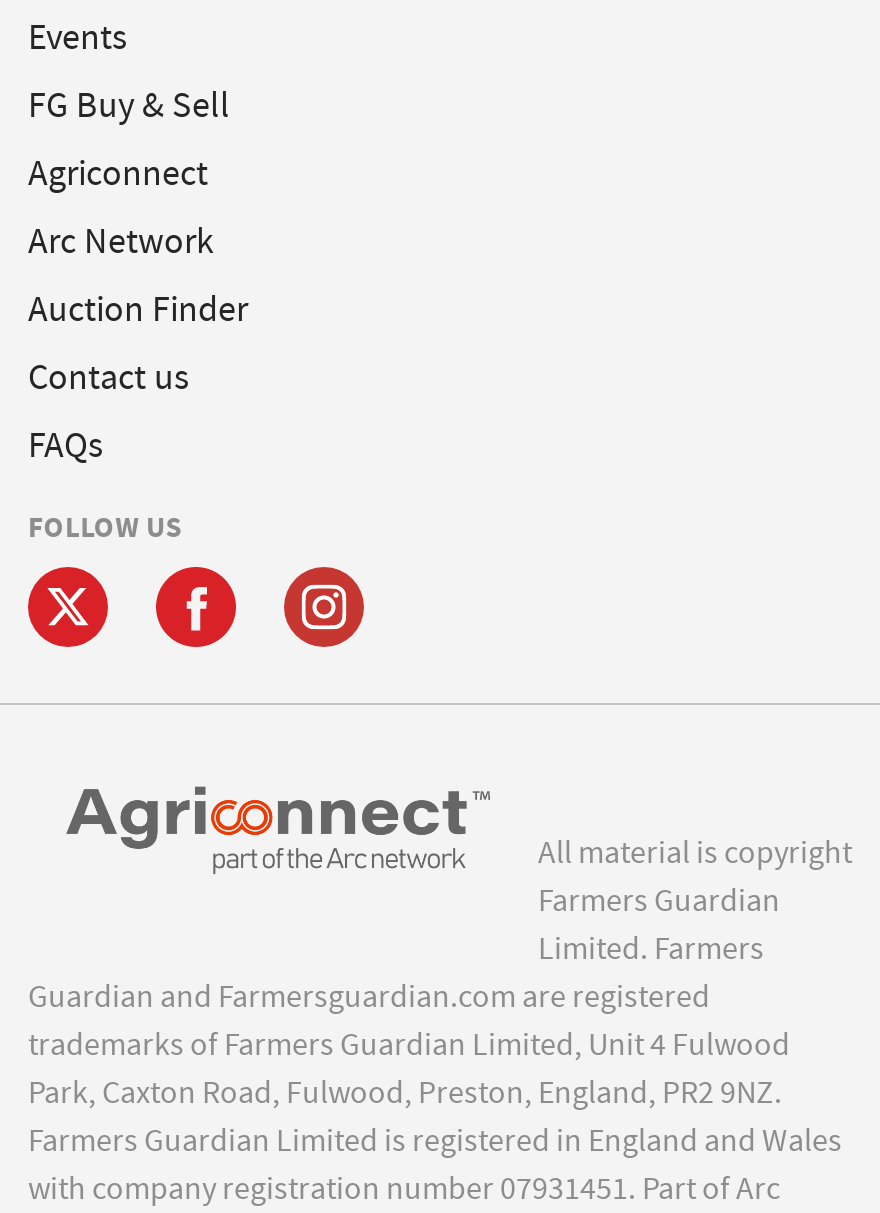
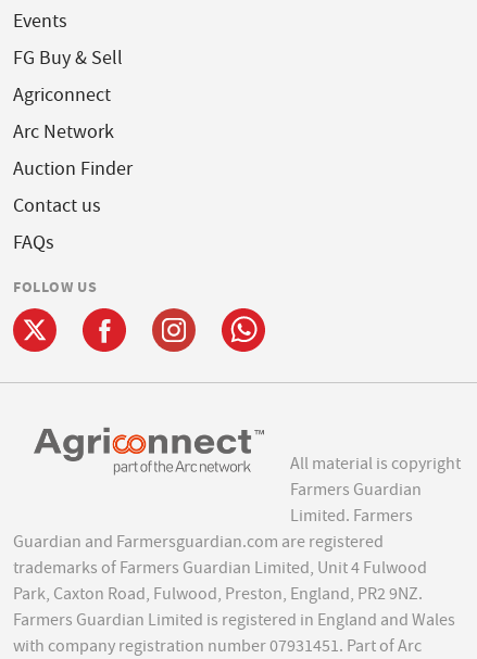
none -> [221,307,266,353] [image]

